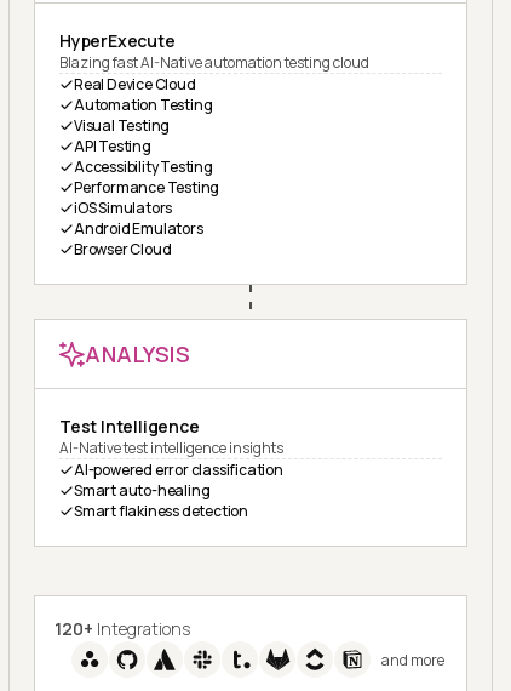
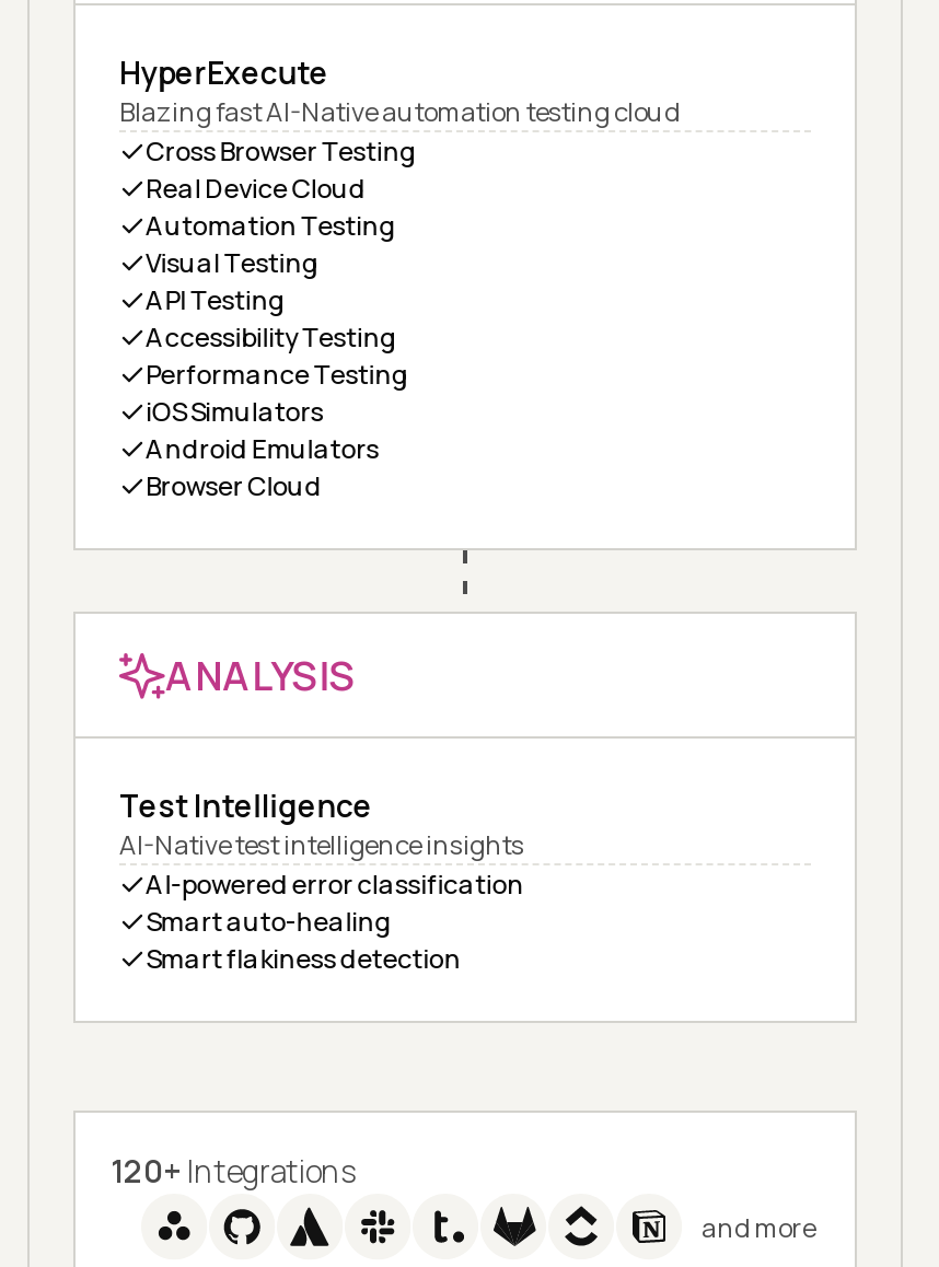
none -> [146,133,417,170] Cross Browser Testing

